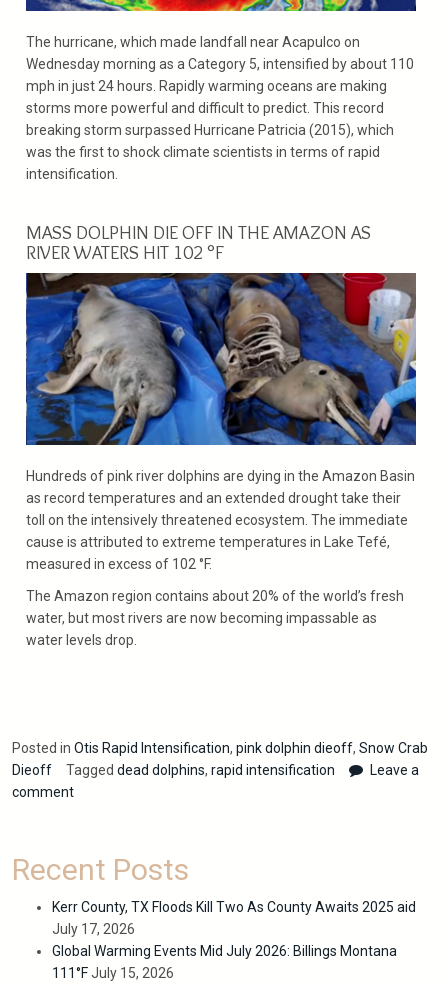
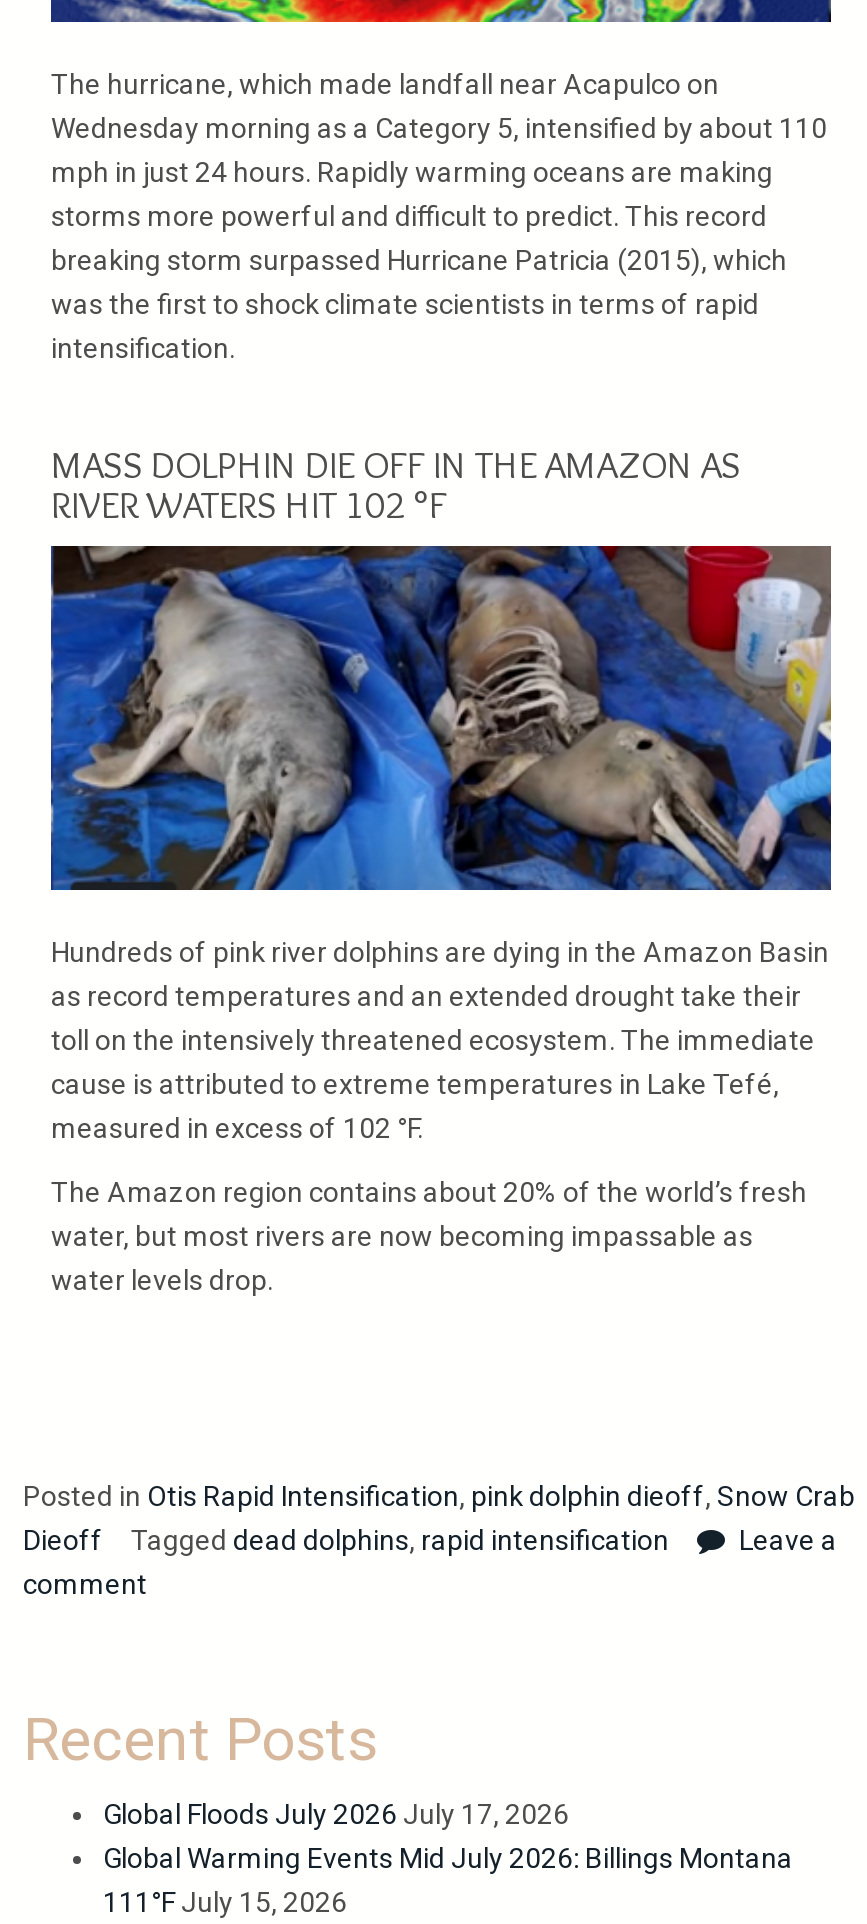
[52,899,416,937] Kerr County, TX Floods Kill Two As County Awaits 2025 aid | July 17, 2026 -> [103,1798,569,1830] Global Floods July 2026 July 17, 2026

